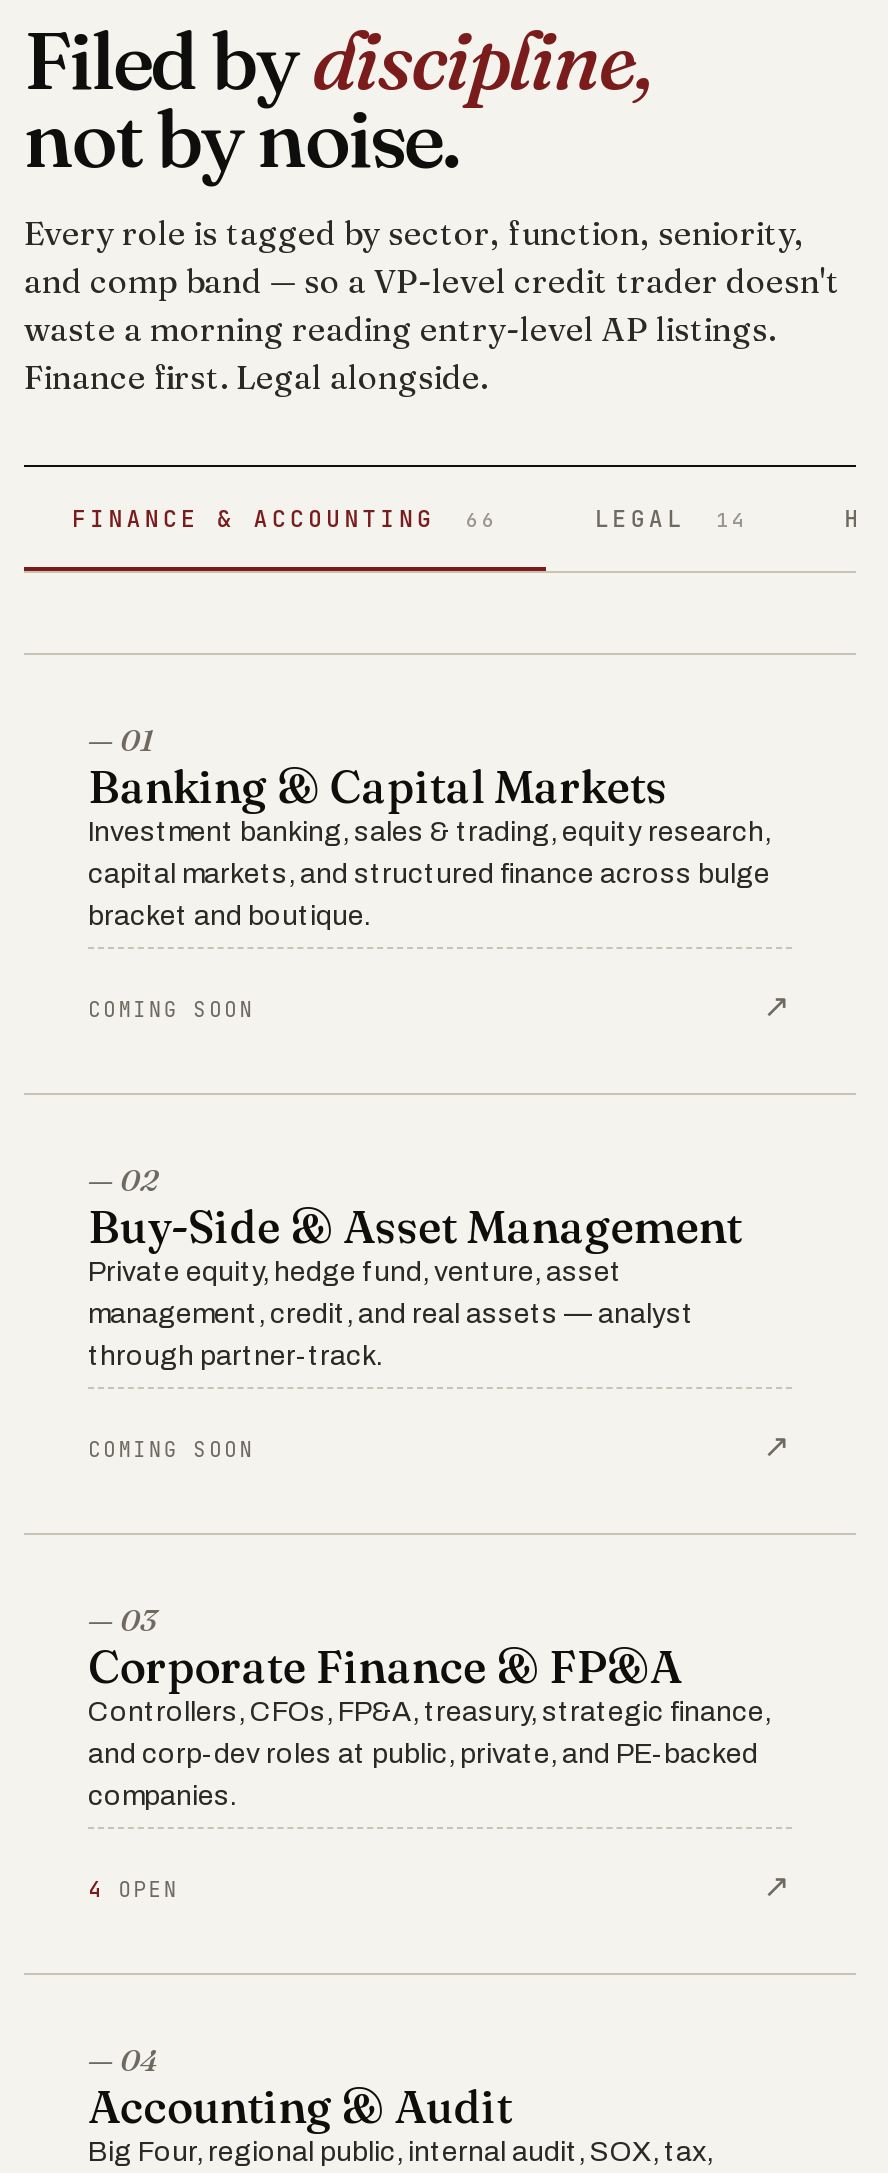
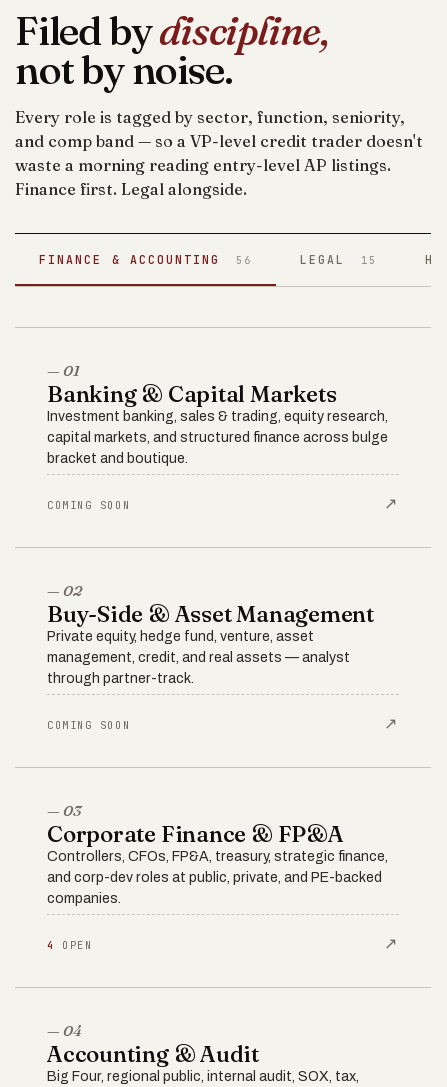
[72,502,498,532] FINANCE & ACCOUNTING 66 -> [39,251,252,266] FINANCE & ACCOUNTING 56
[594,502,748,532] LEGAL 14 -> [300,251,377,266] LEGAL 15

